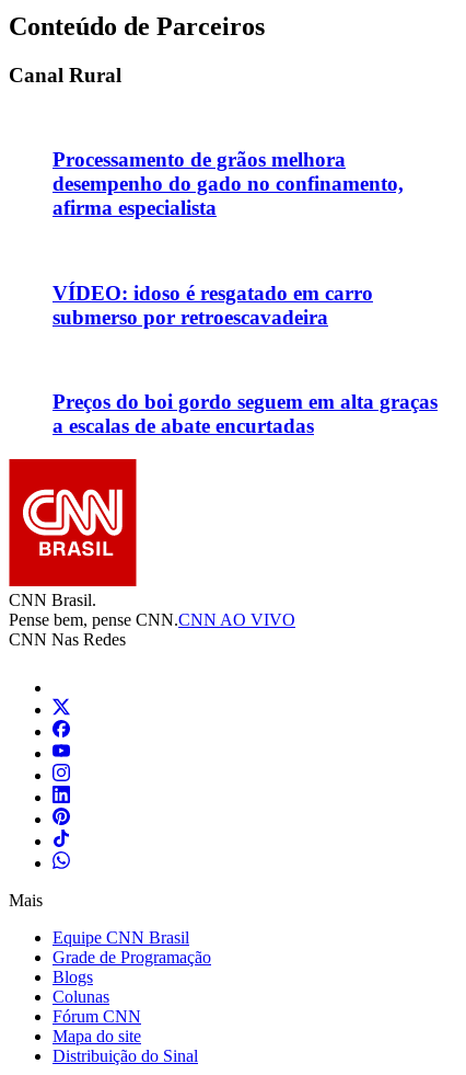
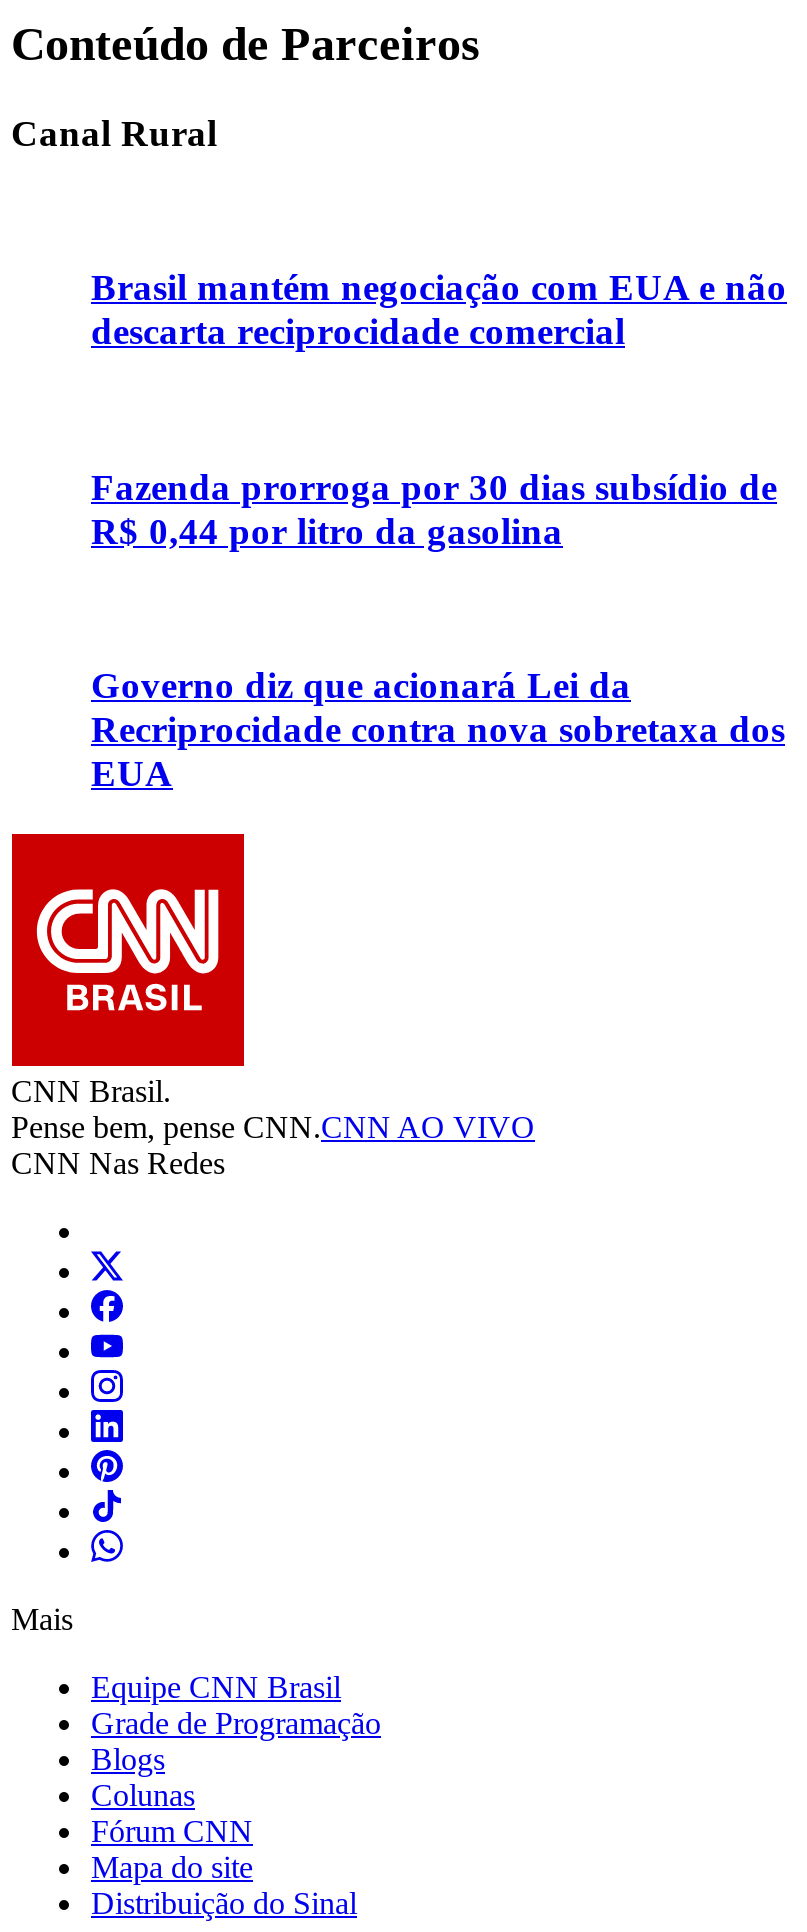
[53,148,404,219] Processamento de grãos melhora | desempenho do gado no confinamento, | afirma especialista -> [91,266,787,352] Brasil mantém negociação com EUA e não | descarta reciprocidade comercial
[53,281,373,328] VÍDEO: idoso é resgatado em carro | submerso por retroescavadeira -> [91,465,777,551] Fazenda prorroga por 30 dias subsídio de | R$ 0,44 por litro da gasolina
[53,390,438,437] Preços do boi gordo seguem em alta graças | a escalas de abate encurtadas -> [91,664,785,794] Governo diz que acionará Lei da | Recriprocidade contra nova sobretaxa dos | EUA

